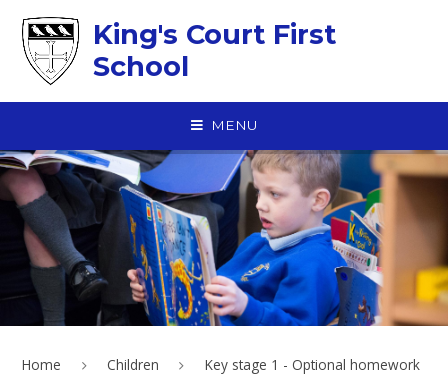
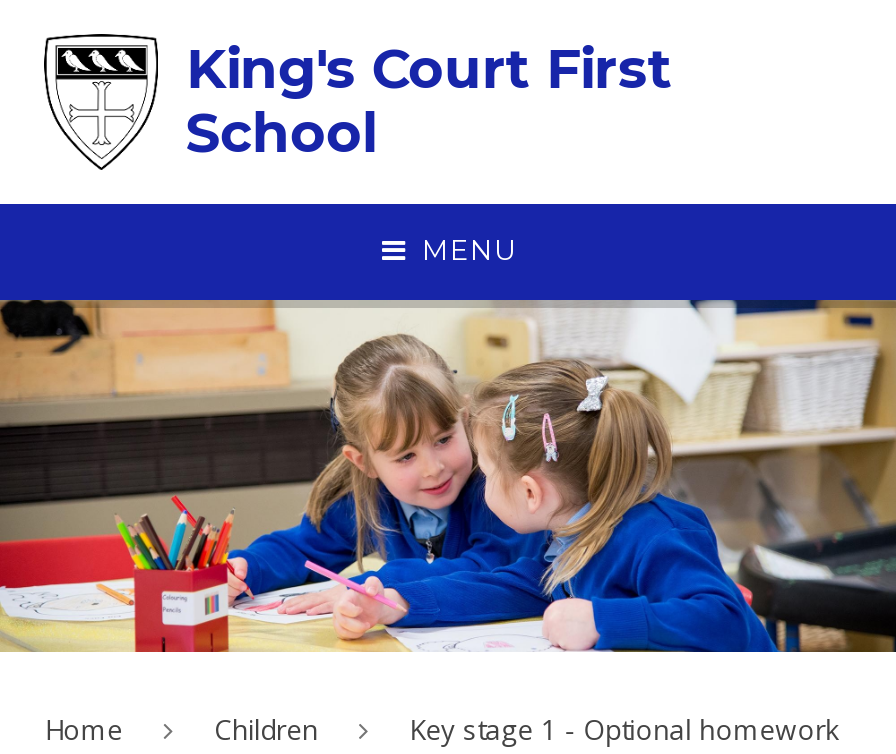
[3,149,445,327] [image] -> [6,298,890,654] [image]

